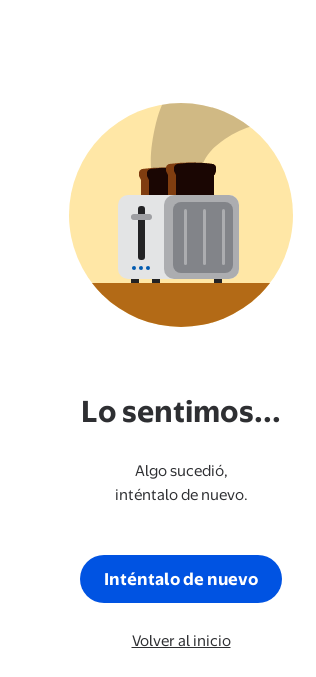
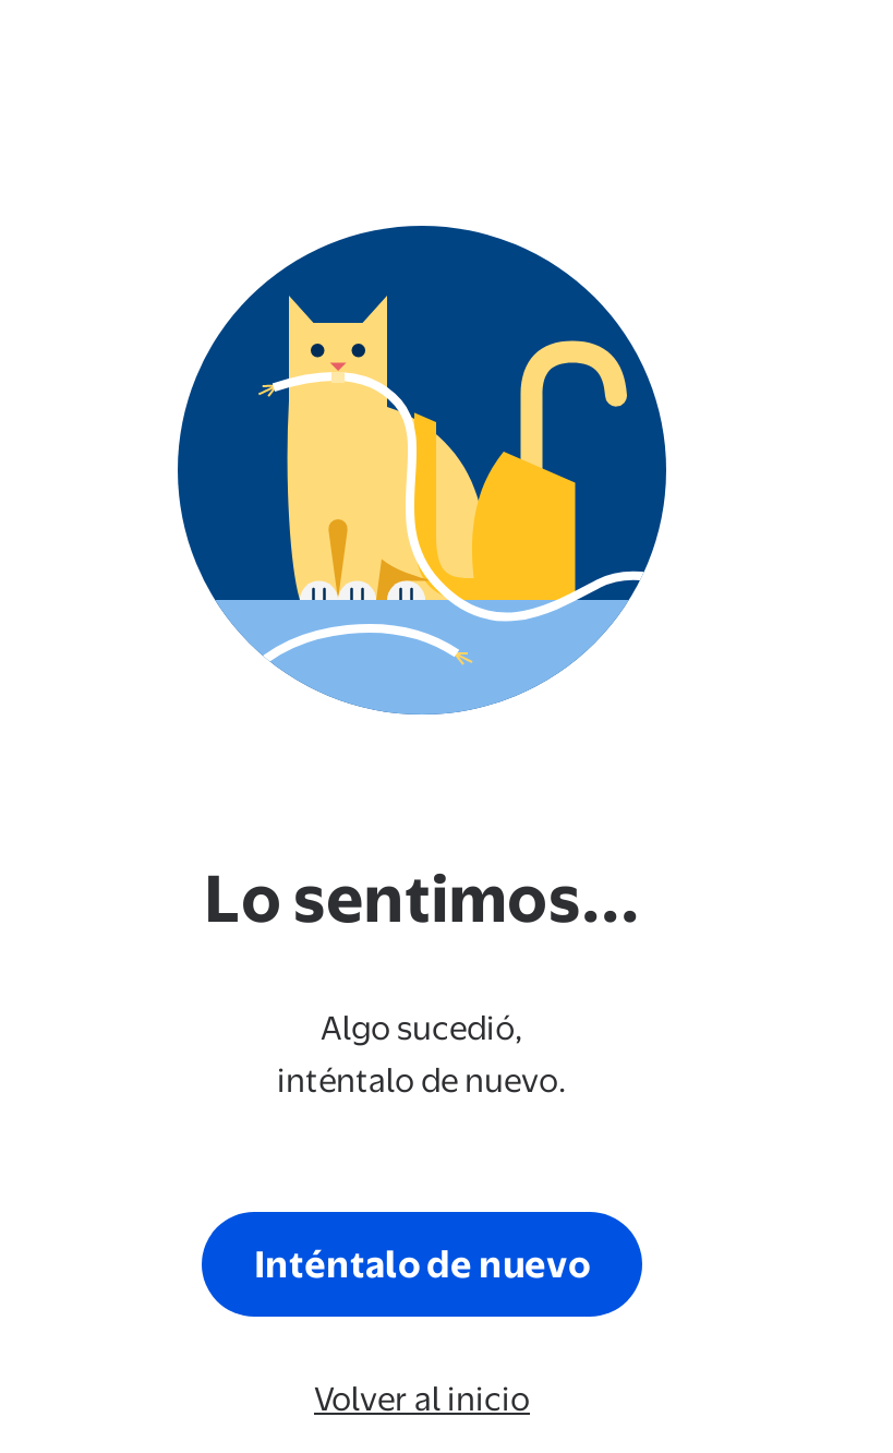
[69,103,293,328] [image] -> [176,224,668,717] [image]

